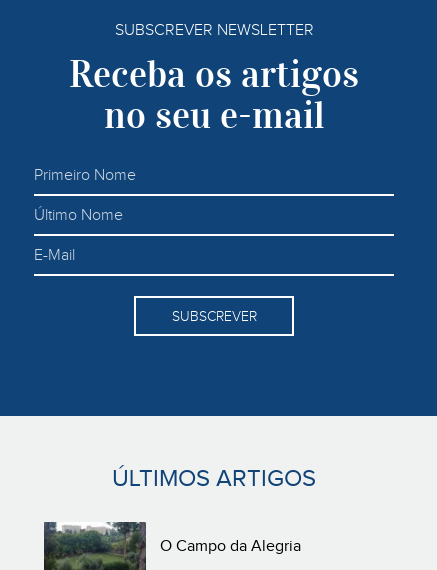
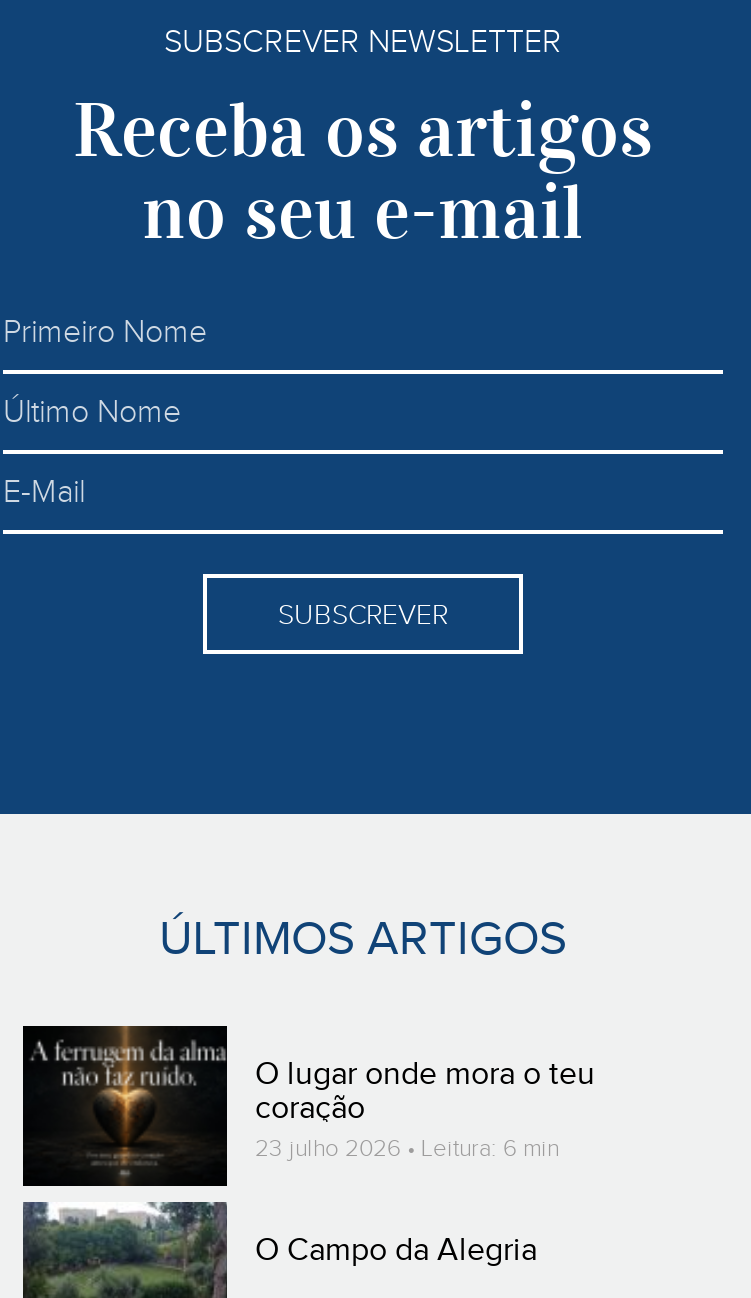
none -> [21,1024,595,1188] [image] | O lugar onde mora o teu | coração | 23 julho 2026 • Leitura: 6 min

